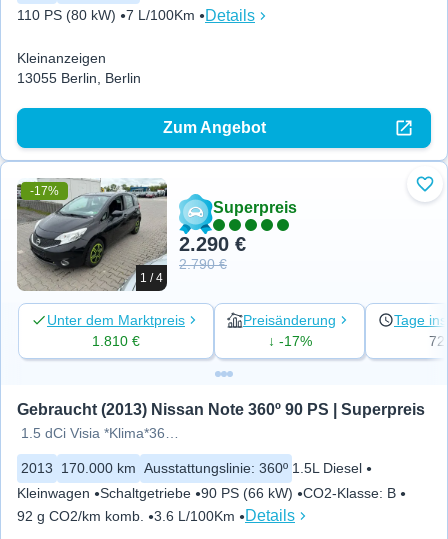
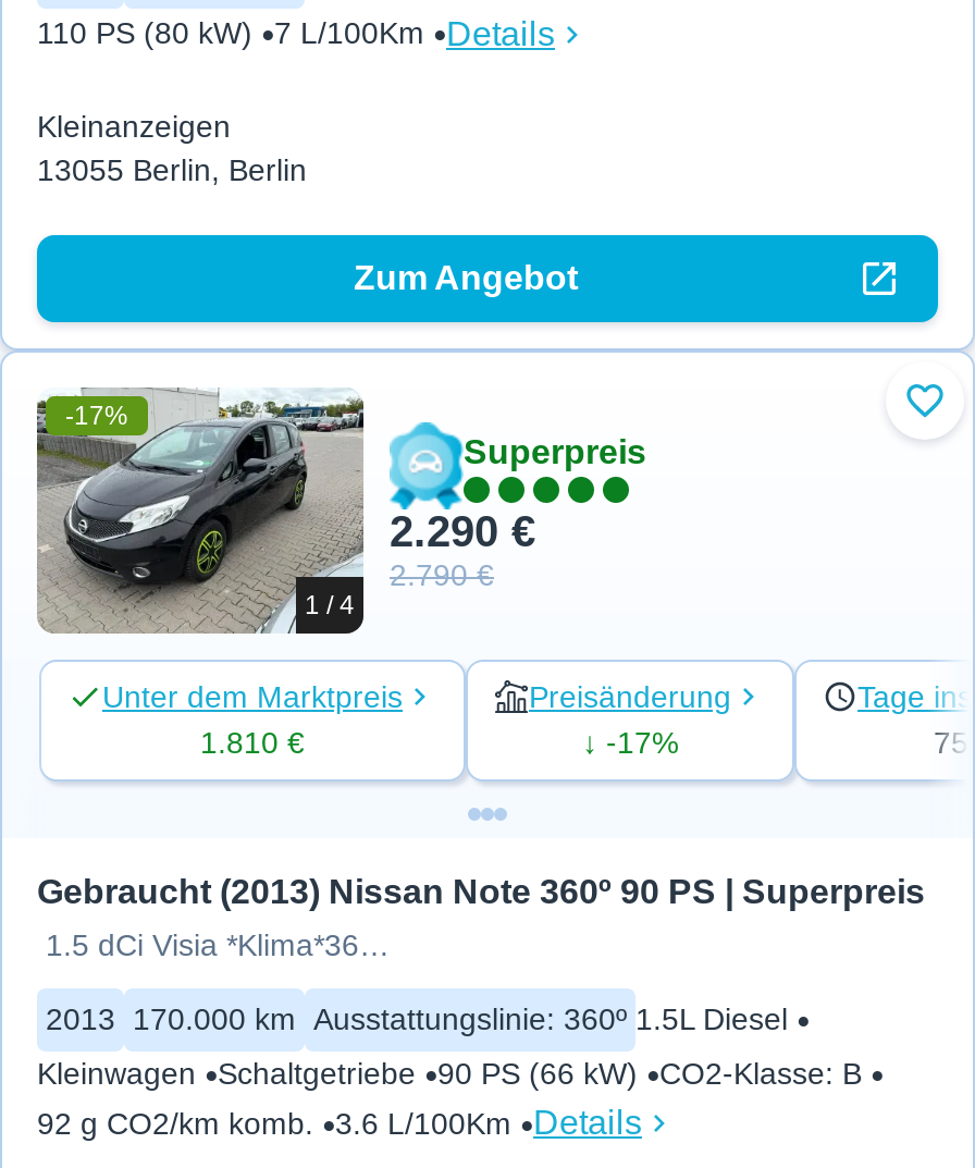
[429,332,445,348] 72 -> [934,724,968,759] 75

